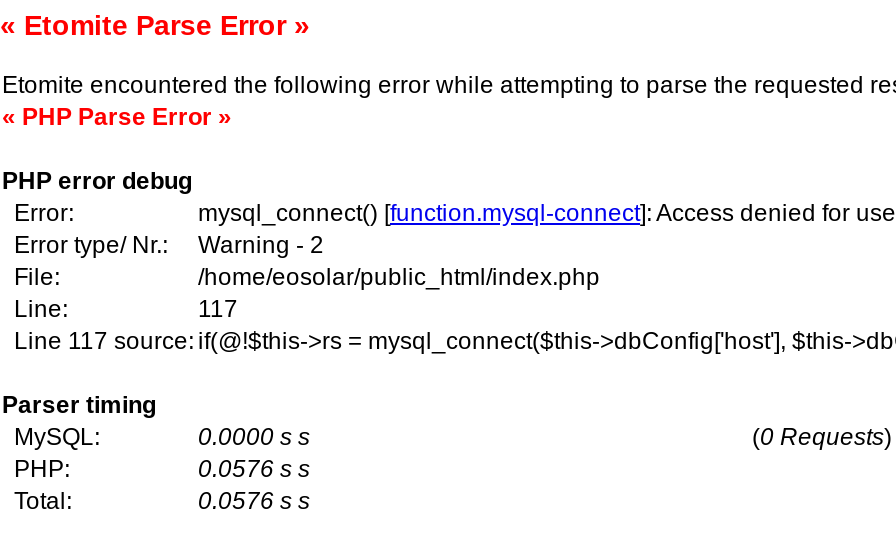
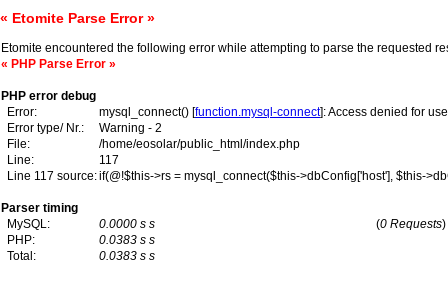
[198,455,310,483] 0.0576 s s -> [99,233,155,247] 0.0383 s s
[198,487,310,515] 0.0576 s s -> [99,249,155,263] 0.0383 s s

